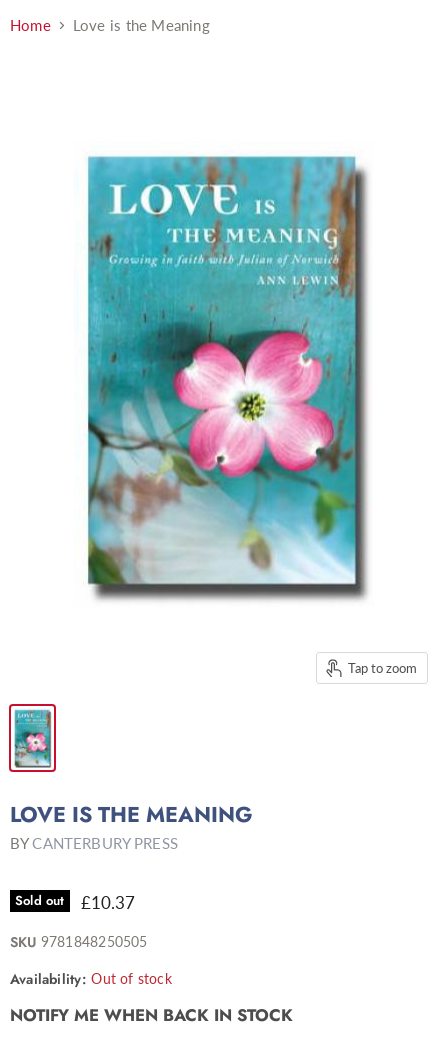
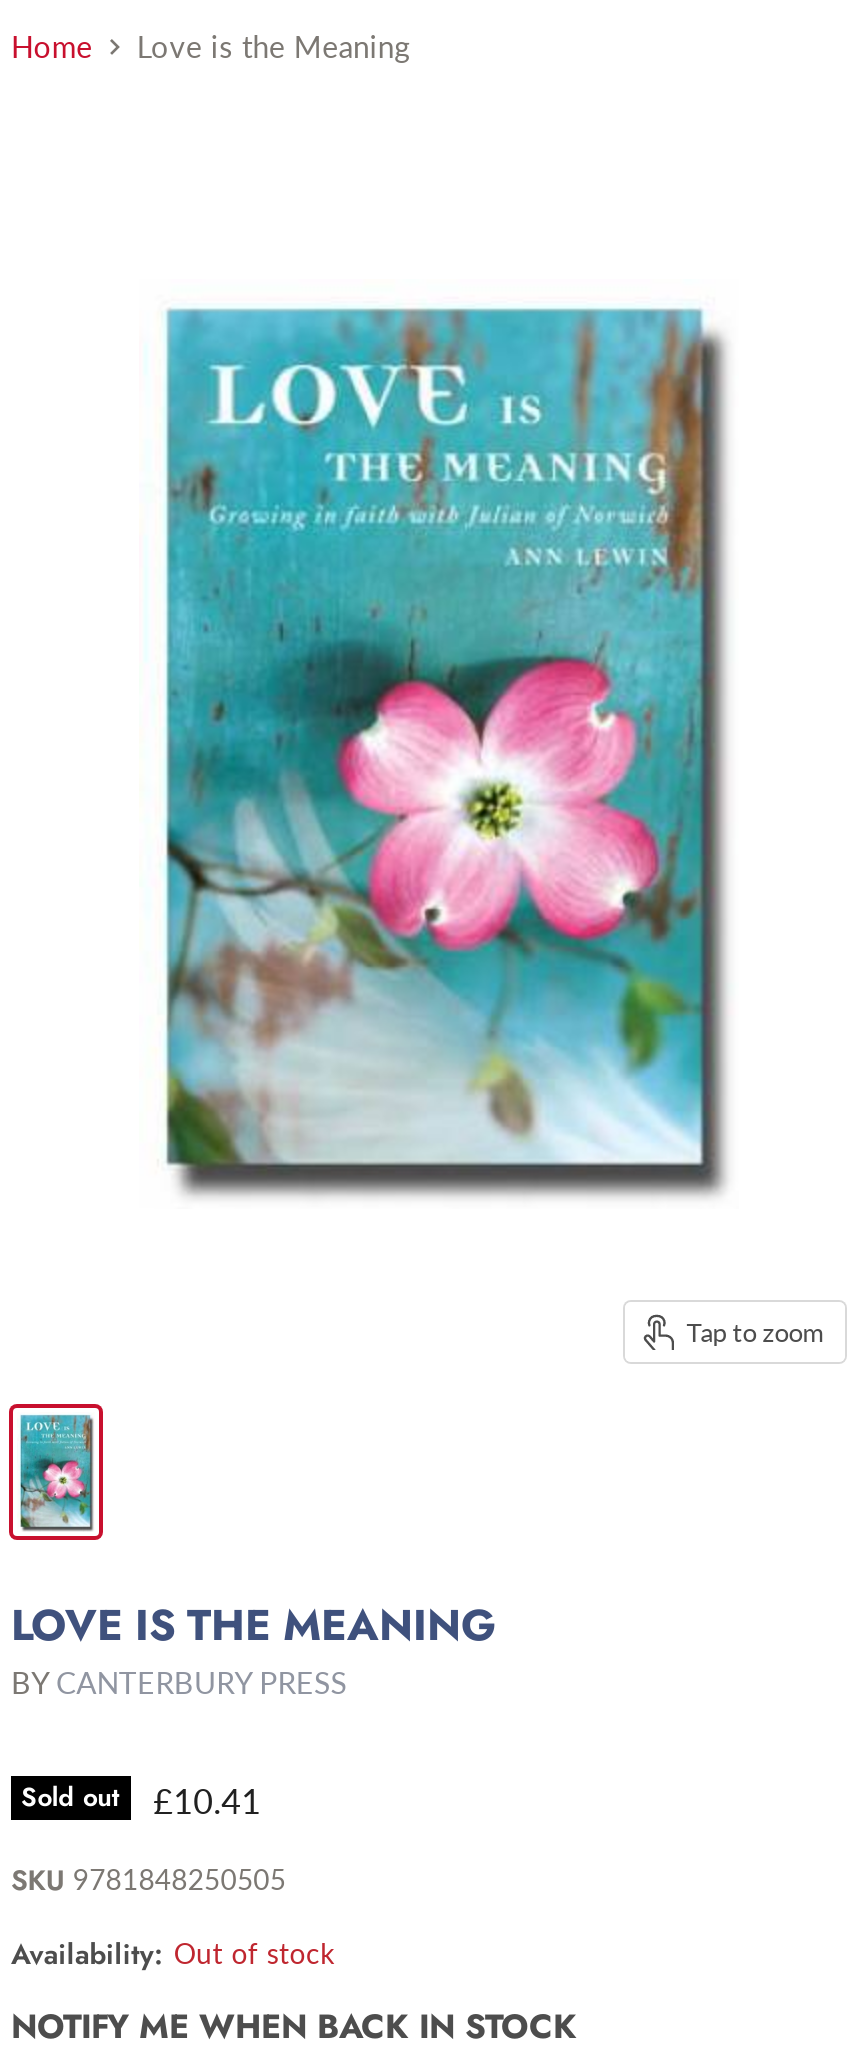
[15,891,135,912] Sold out £10.37 -> [21,1778,261,1821] Sold out £10.41

